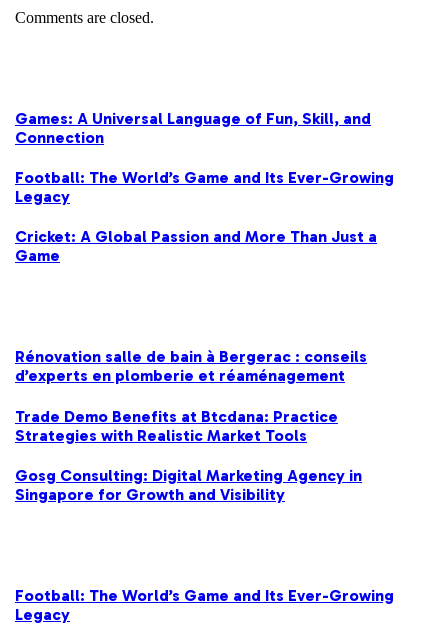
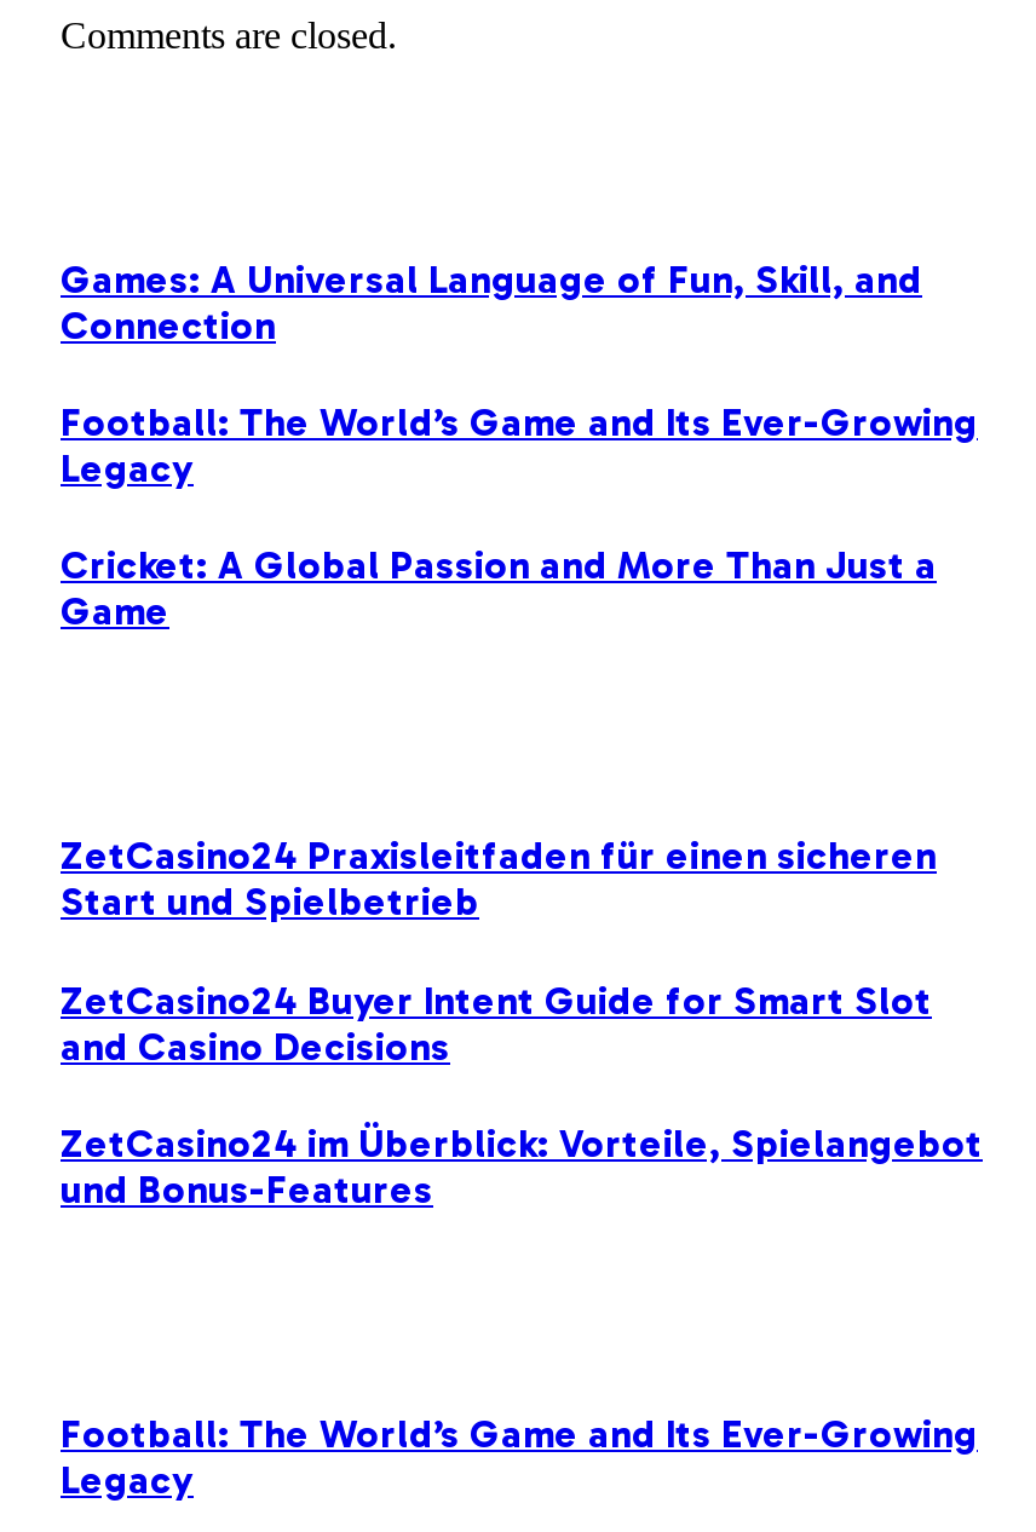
[15,347,367,385] Rénovation salle de bain à Bergerac : conseils | d’experts en plomberie et réaménagement -> [61,833,937,925] ZetCasino24 Praxisleitfaden für einen sicheren | Start und Spielbetrieb
[15,407,338,445] Trade Demo Benefits at Btcdana: Practice | Strategies with Realistic Market Tools -> [61,977,932,1069] ZetCasino24 Buyer Intent Guide for Smart Slot | and Casino Decisions
[15,466,362,504] Gosg Consulting: Digital Marketing Agency in | Singapore for Growth and Visibility -> [61,1120,983,1212] ZetCasino24 im Überblick: Vorteile, Spielangebot | und Bonus-Features

